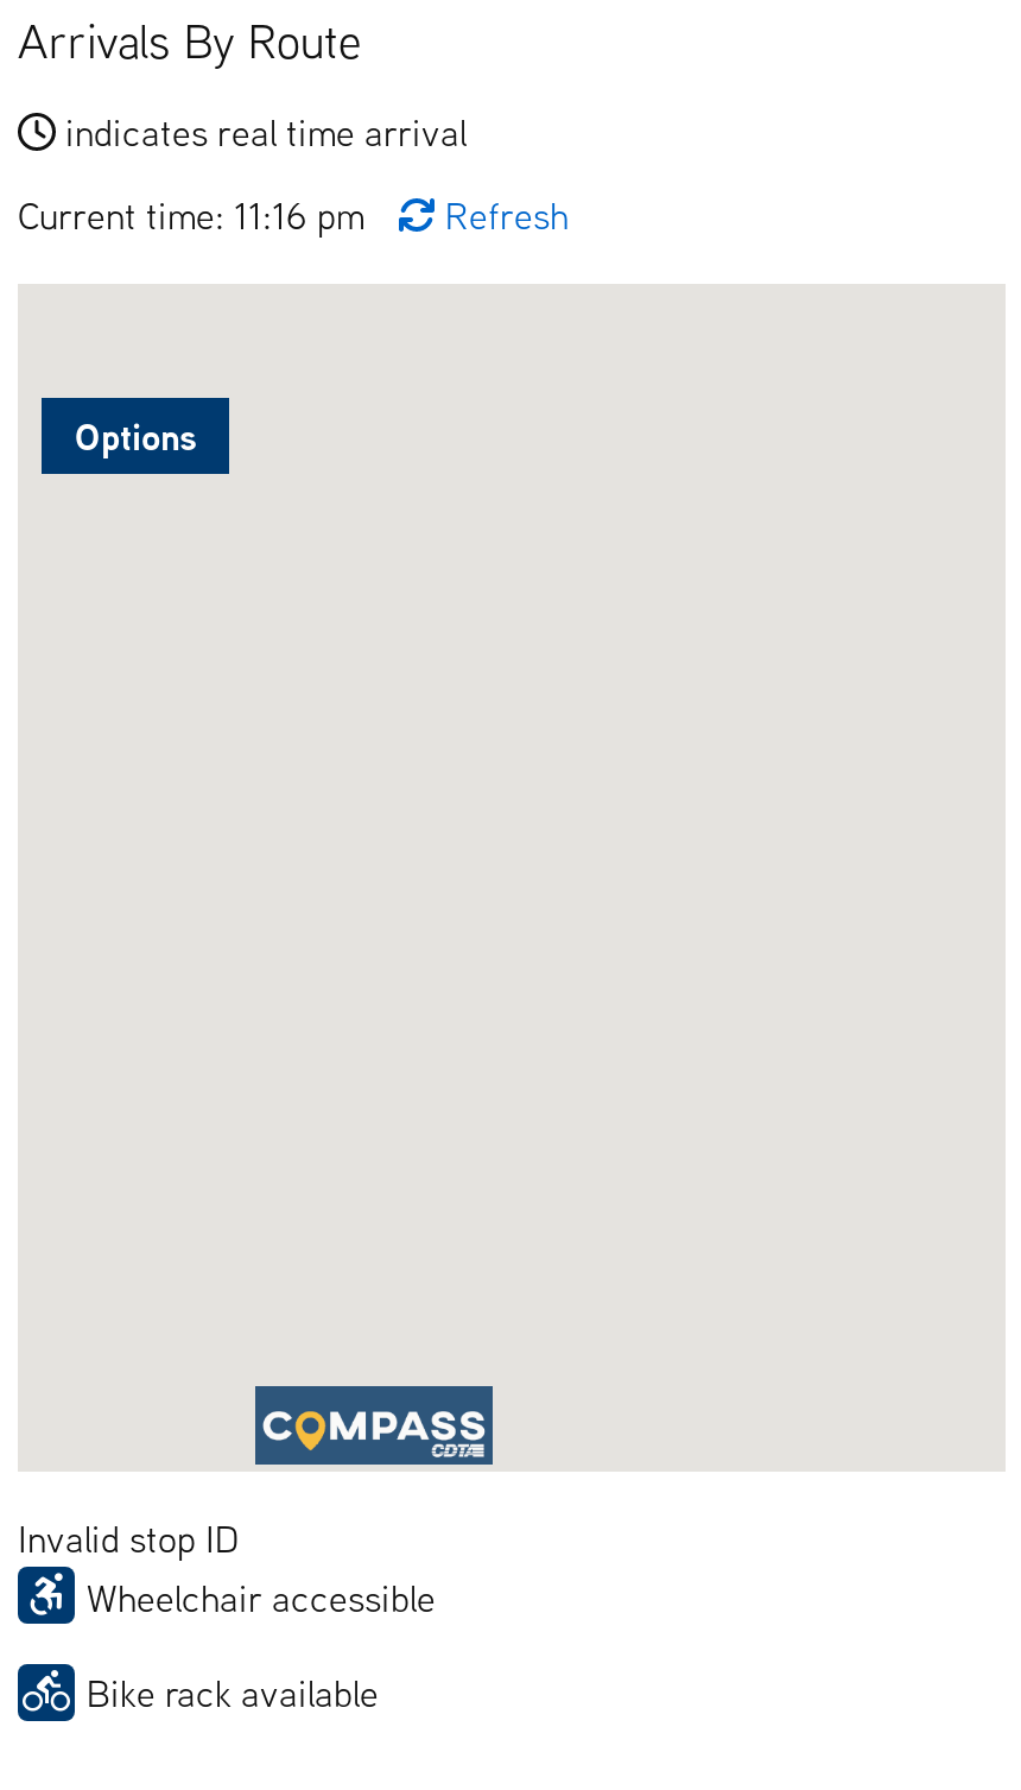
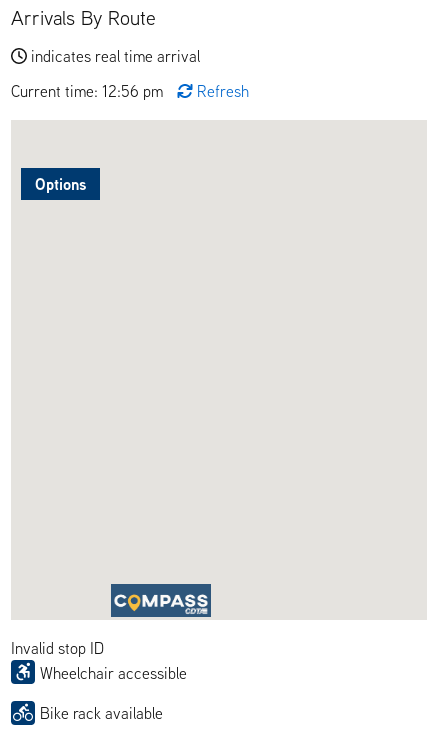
[18,191,374,239] Current time: 11:16 pm -> [11,81,167,101] Current time: 12:56 pm

